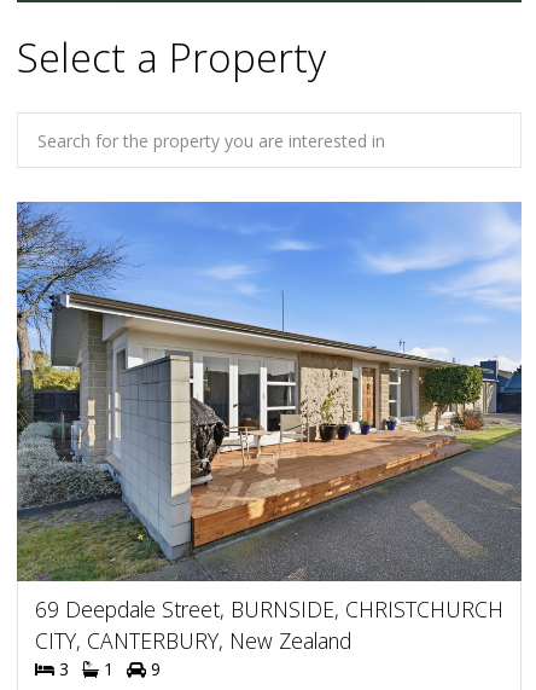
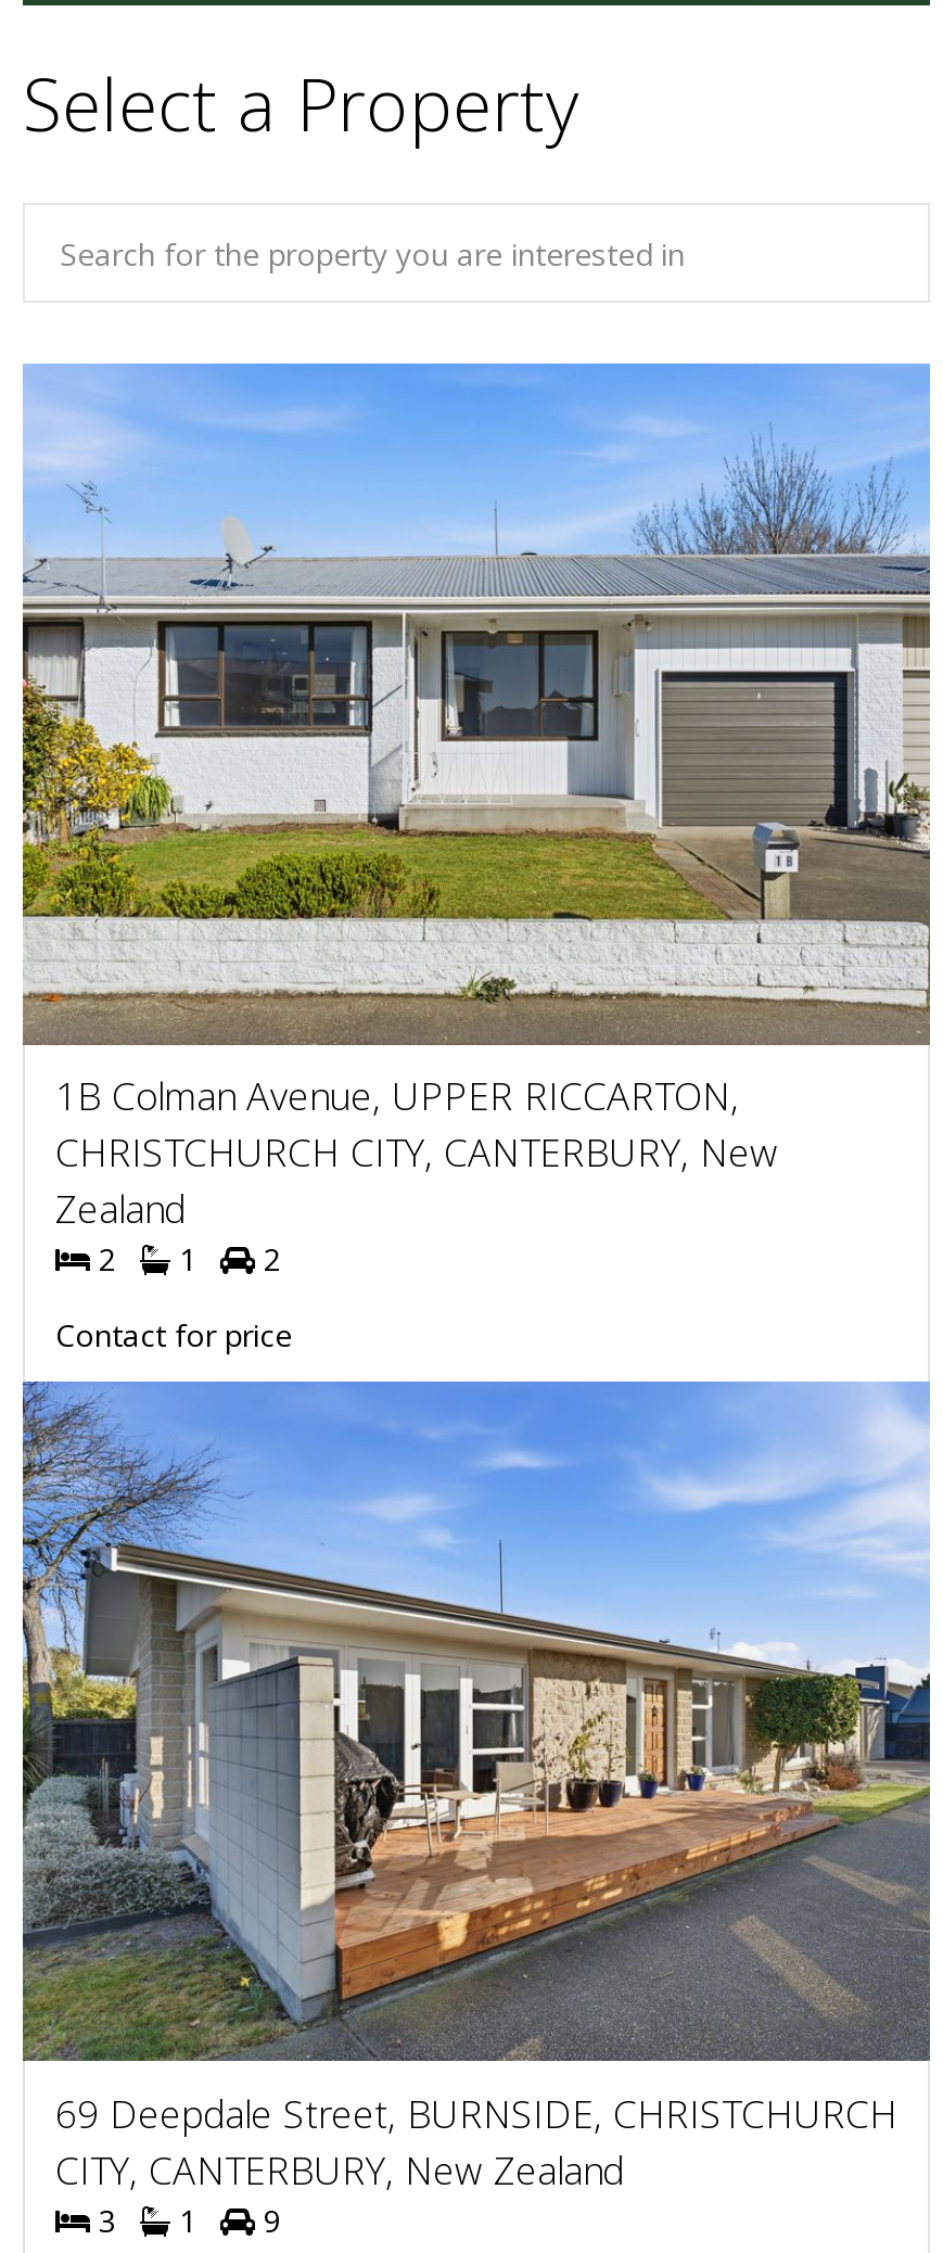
none -> [21,364,932,1355] [image] | 1B Colman Avenue, UPPER RICCARTON, | CHRISTCHURCH CITY, CANTERBURY, New | Zealand | 2 | 1 | 2 | Contact for price

